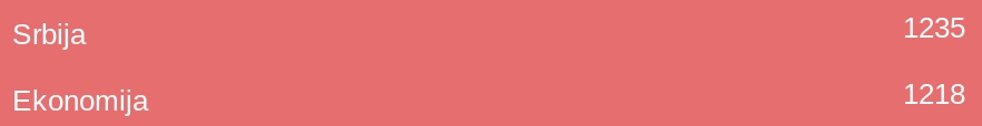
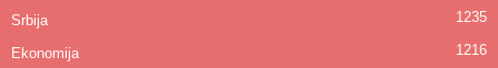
[903,76,965,109] 1218 -> [456,41,487,58] 1216

